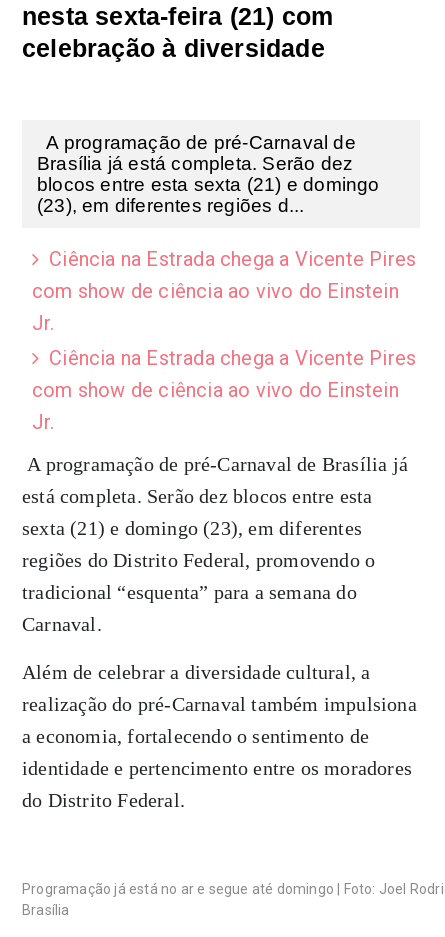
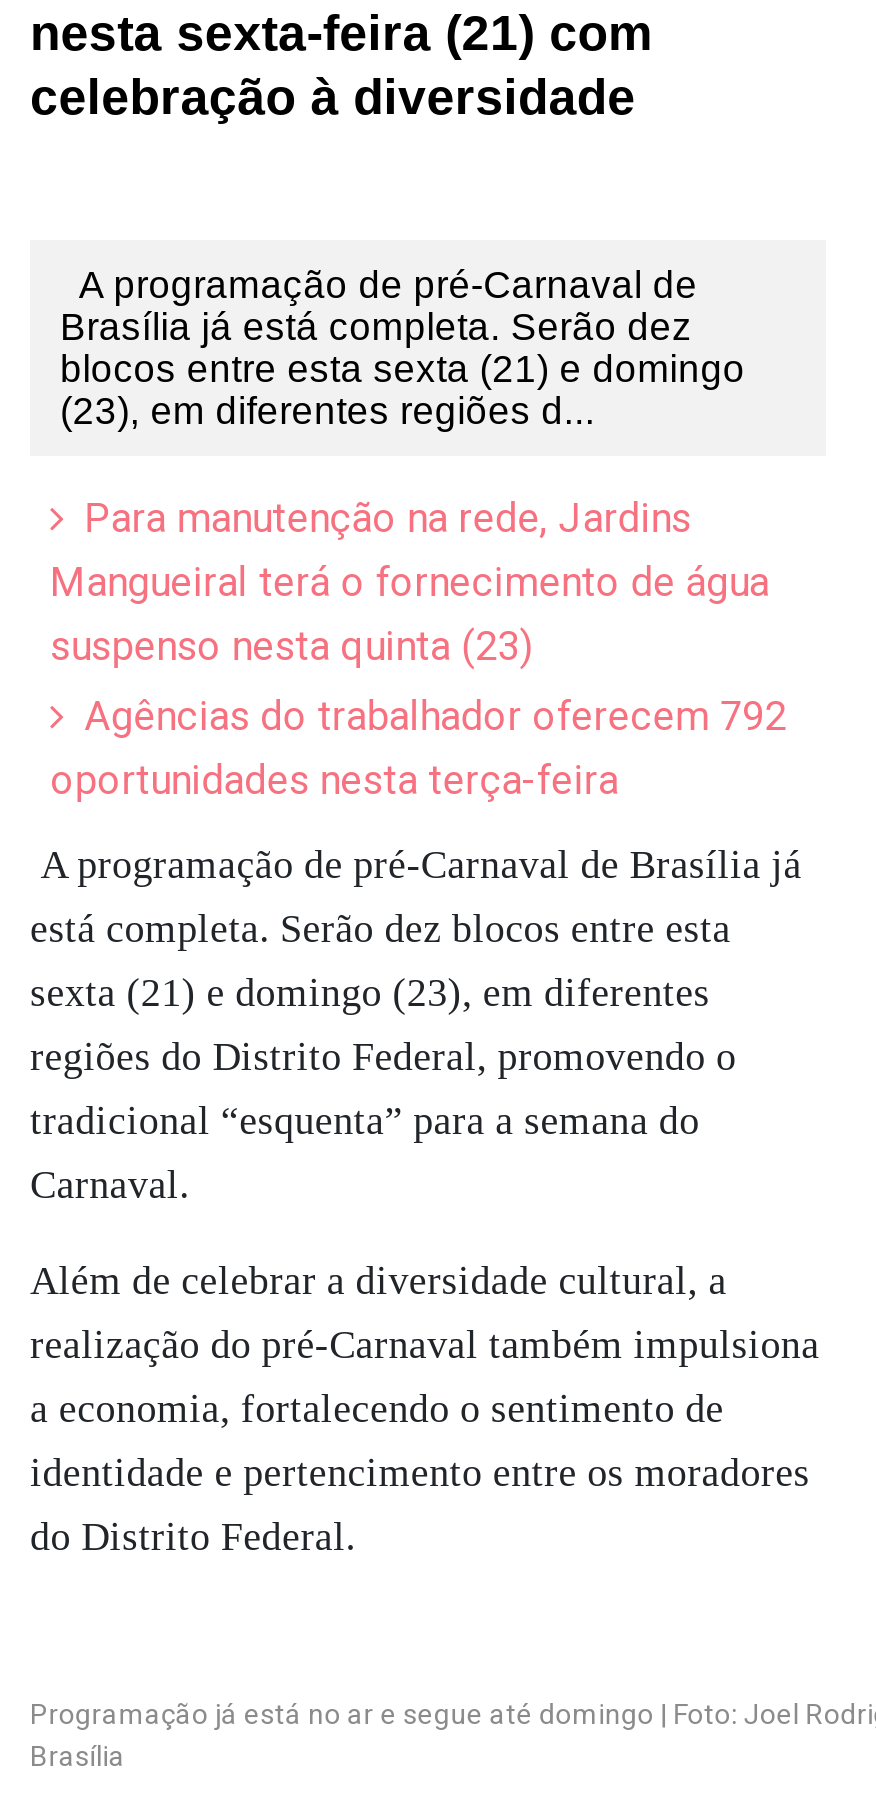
[32,247,416,335] Ciência na Estrada chega a Vicente Pires | com show de ciência ao vivo do Einstein | Jr. -> [50,494,769,670] Para manutenção na rede, Jardins | Mangueiral terá o fornecimento de água | suspenso nesta quinta (23)
[32,346,416,434] Ciência na Estrada chega a Vicente Pires | com show de ciência ao vivo do Einstein | Jr. -> [50,692,787,804] Agências do trabalhador oferecem 792 | oportunidades nesta terça-feira

